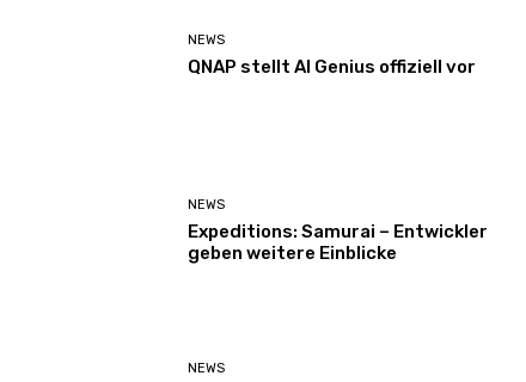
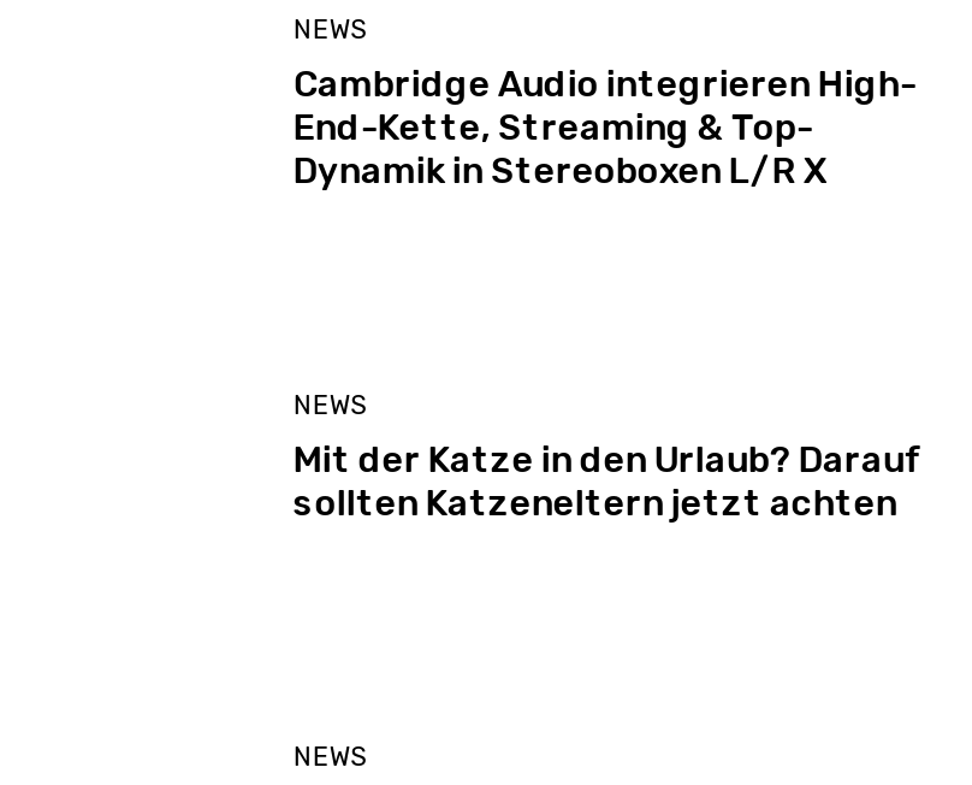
[188,57,476,78] QNAP stellt AI Genius offiziell vor -> [293,64,916,194] Cambridge Audio integrieren High- | End-Kette, Streaming & Top- | Dynamik in Stereoboxen L/R X
[188,221,488,264] Expeditions: Samurai – Entwickler | geben weitere Einblicke -> [293,438,924,525] Mit der Katze in den Urlaub? Darauf | sollten Katzeneltern jetzt achten

